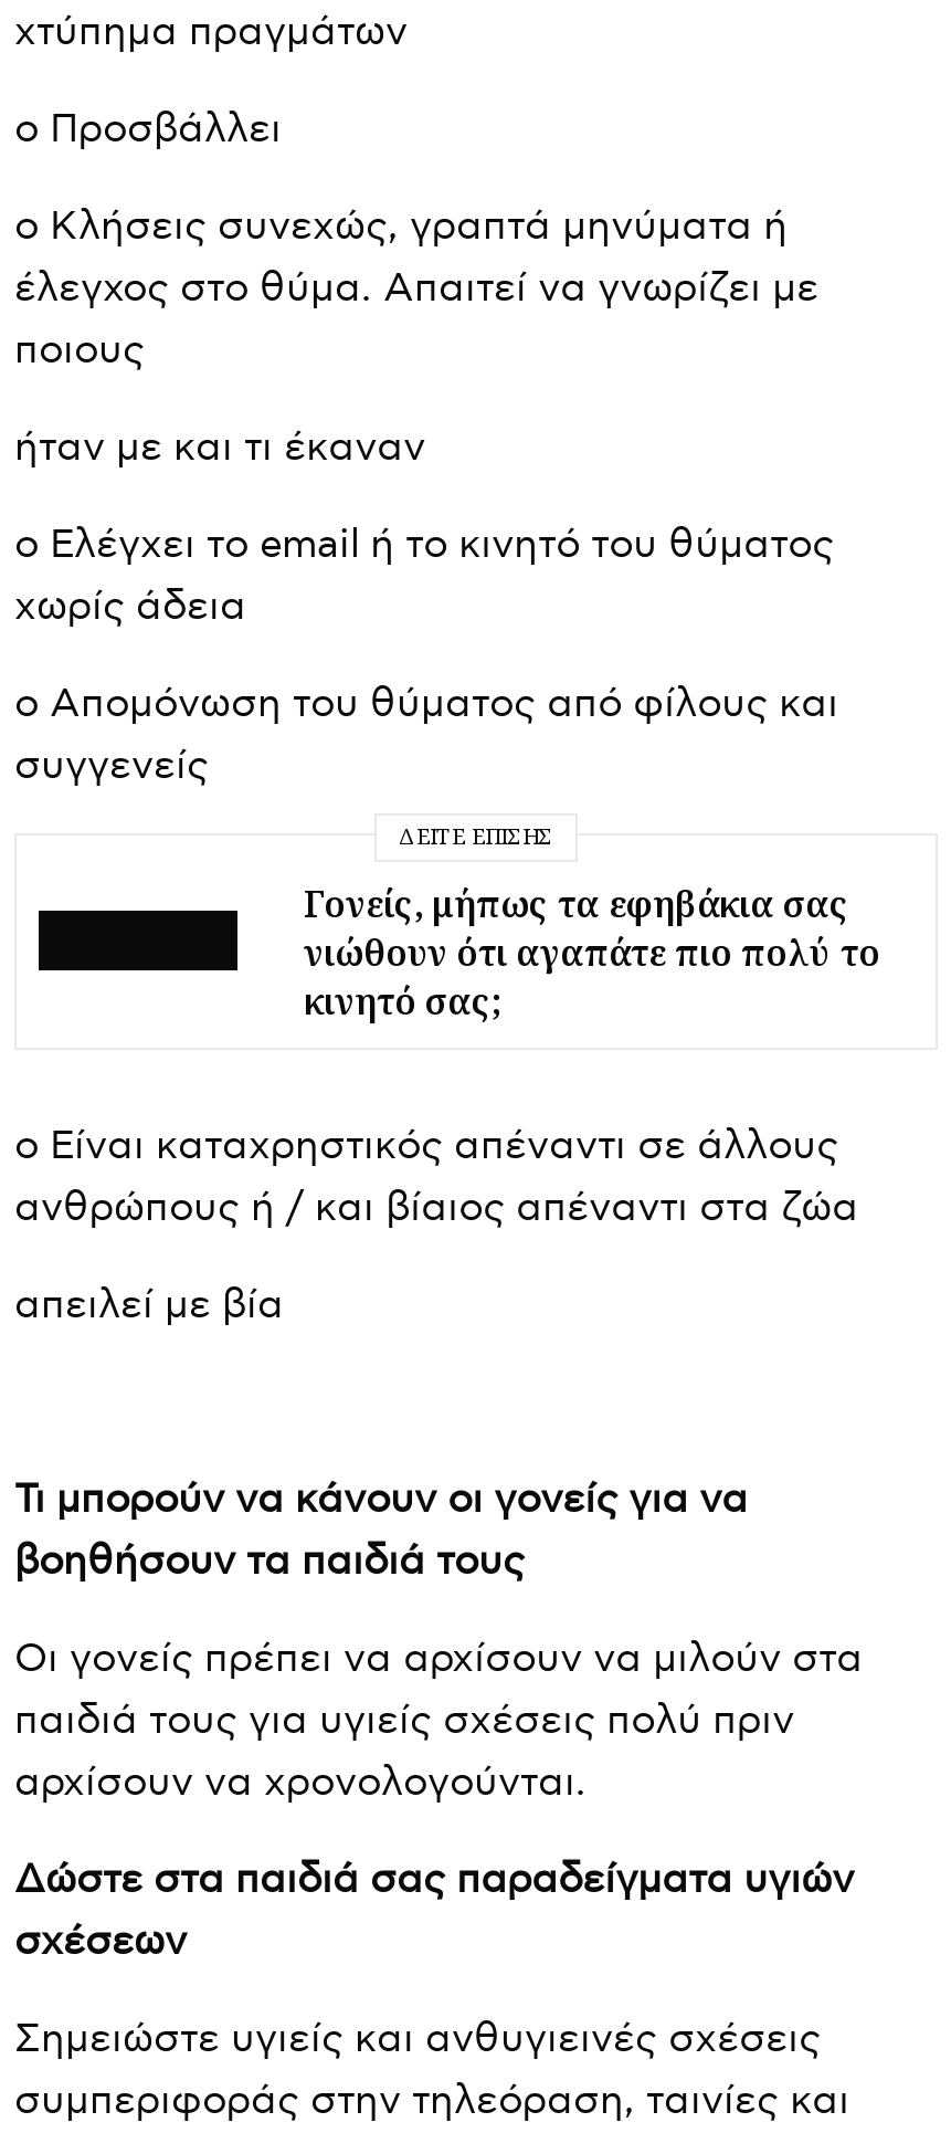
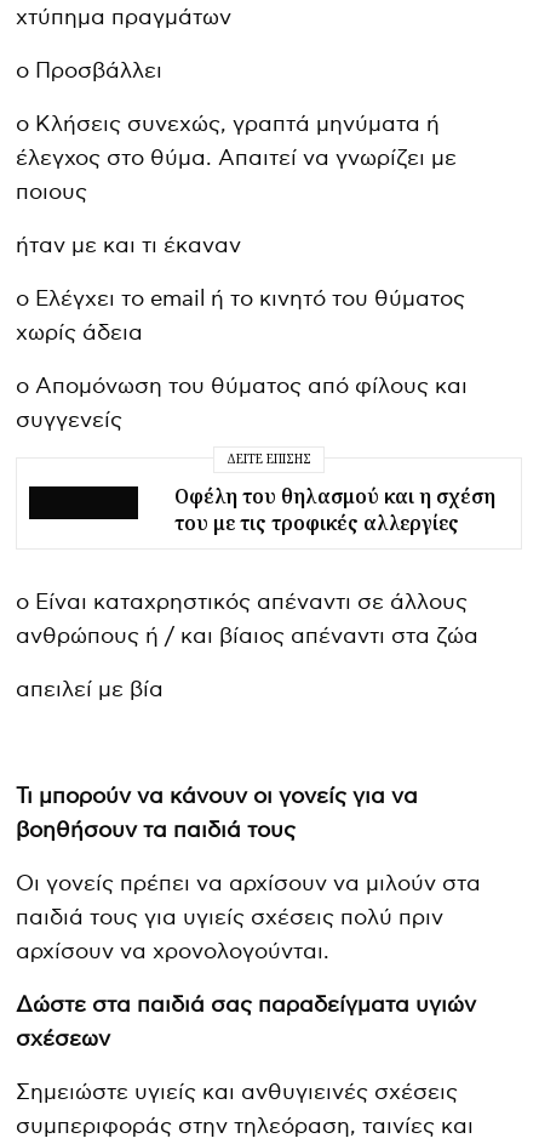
[304,880,880,1026] Γονείς, μήπως τα εφηβάκια σας | νιώθουν ότι αγαπάτε πιο πολύ το | κινητό σας; -> [174,483,495,536] Οφέλη του θηλασμού και η σχέση | του με τις τροφικές αλλεργίες

